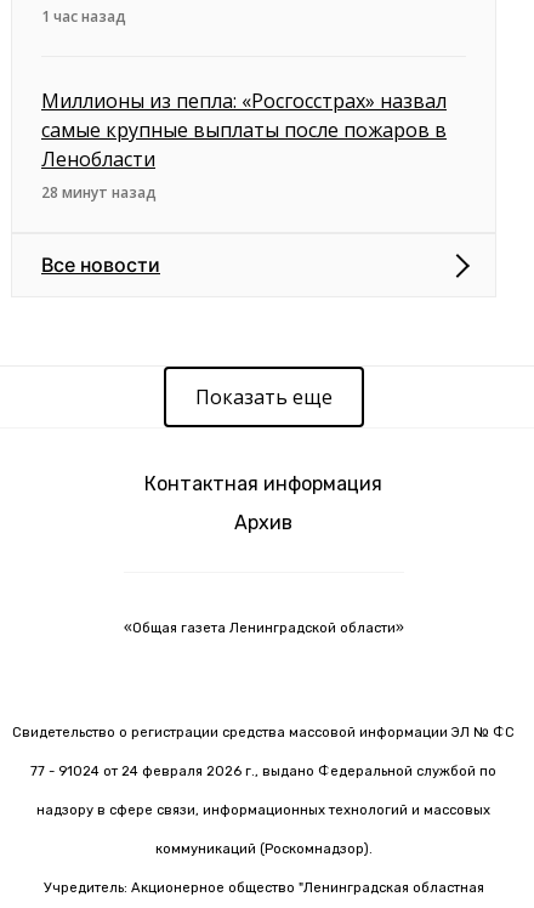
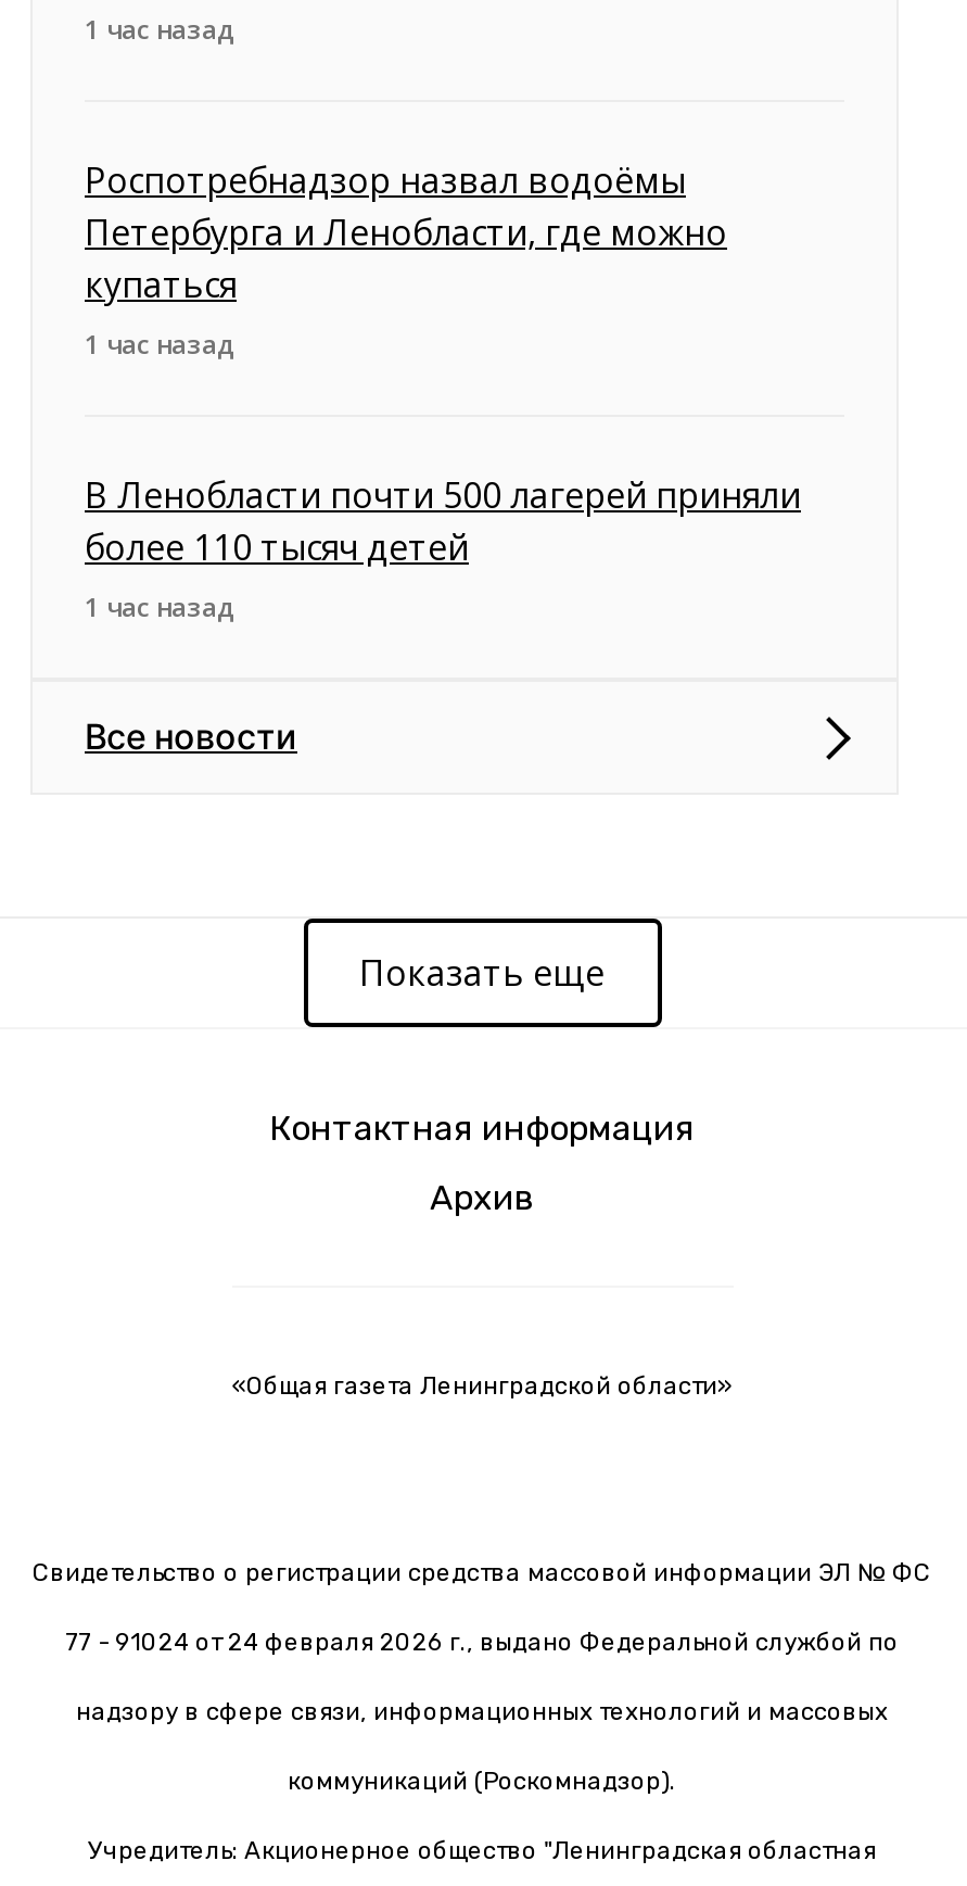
[41,87,447,203] Миллионы из пепла: «Росгосстрах» назвал | самые крупные выплаты после пожаров в | Ленобласти | 28 минут назад -> [85,156,801,625] Роспотребнадзор назвал водоёмы | Петербурга и Ленобласти, где можно | купаться | 1 час назад | В Ленобласти почти 500 лагерей приняли | более 110 тысяч детей | 1 час назад

